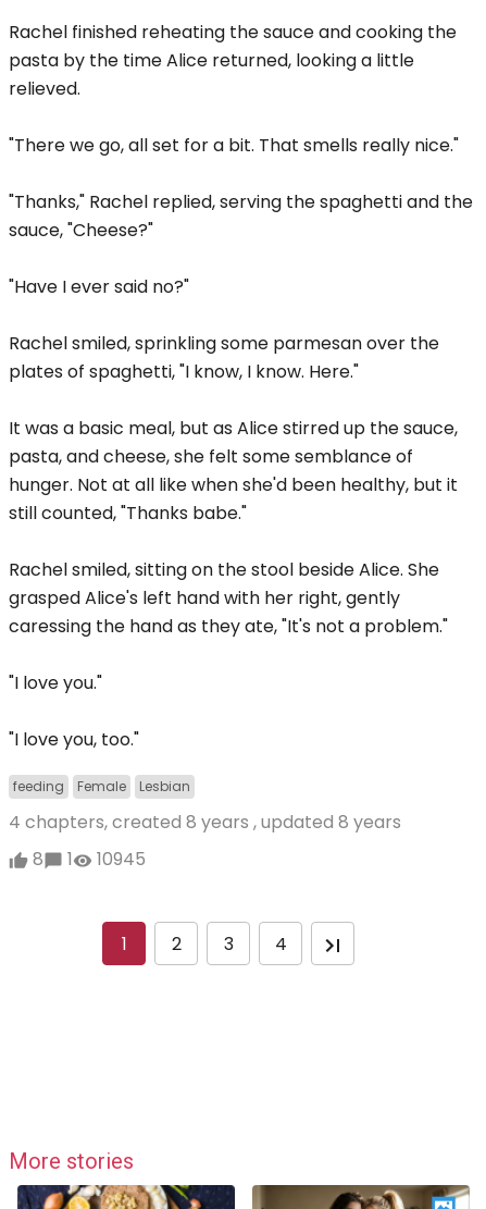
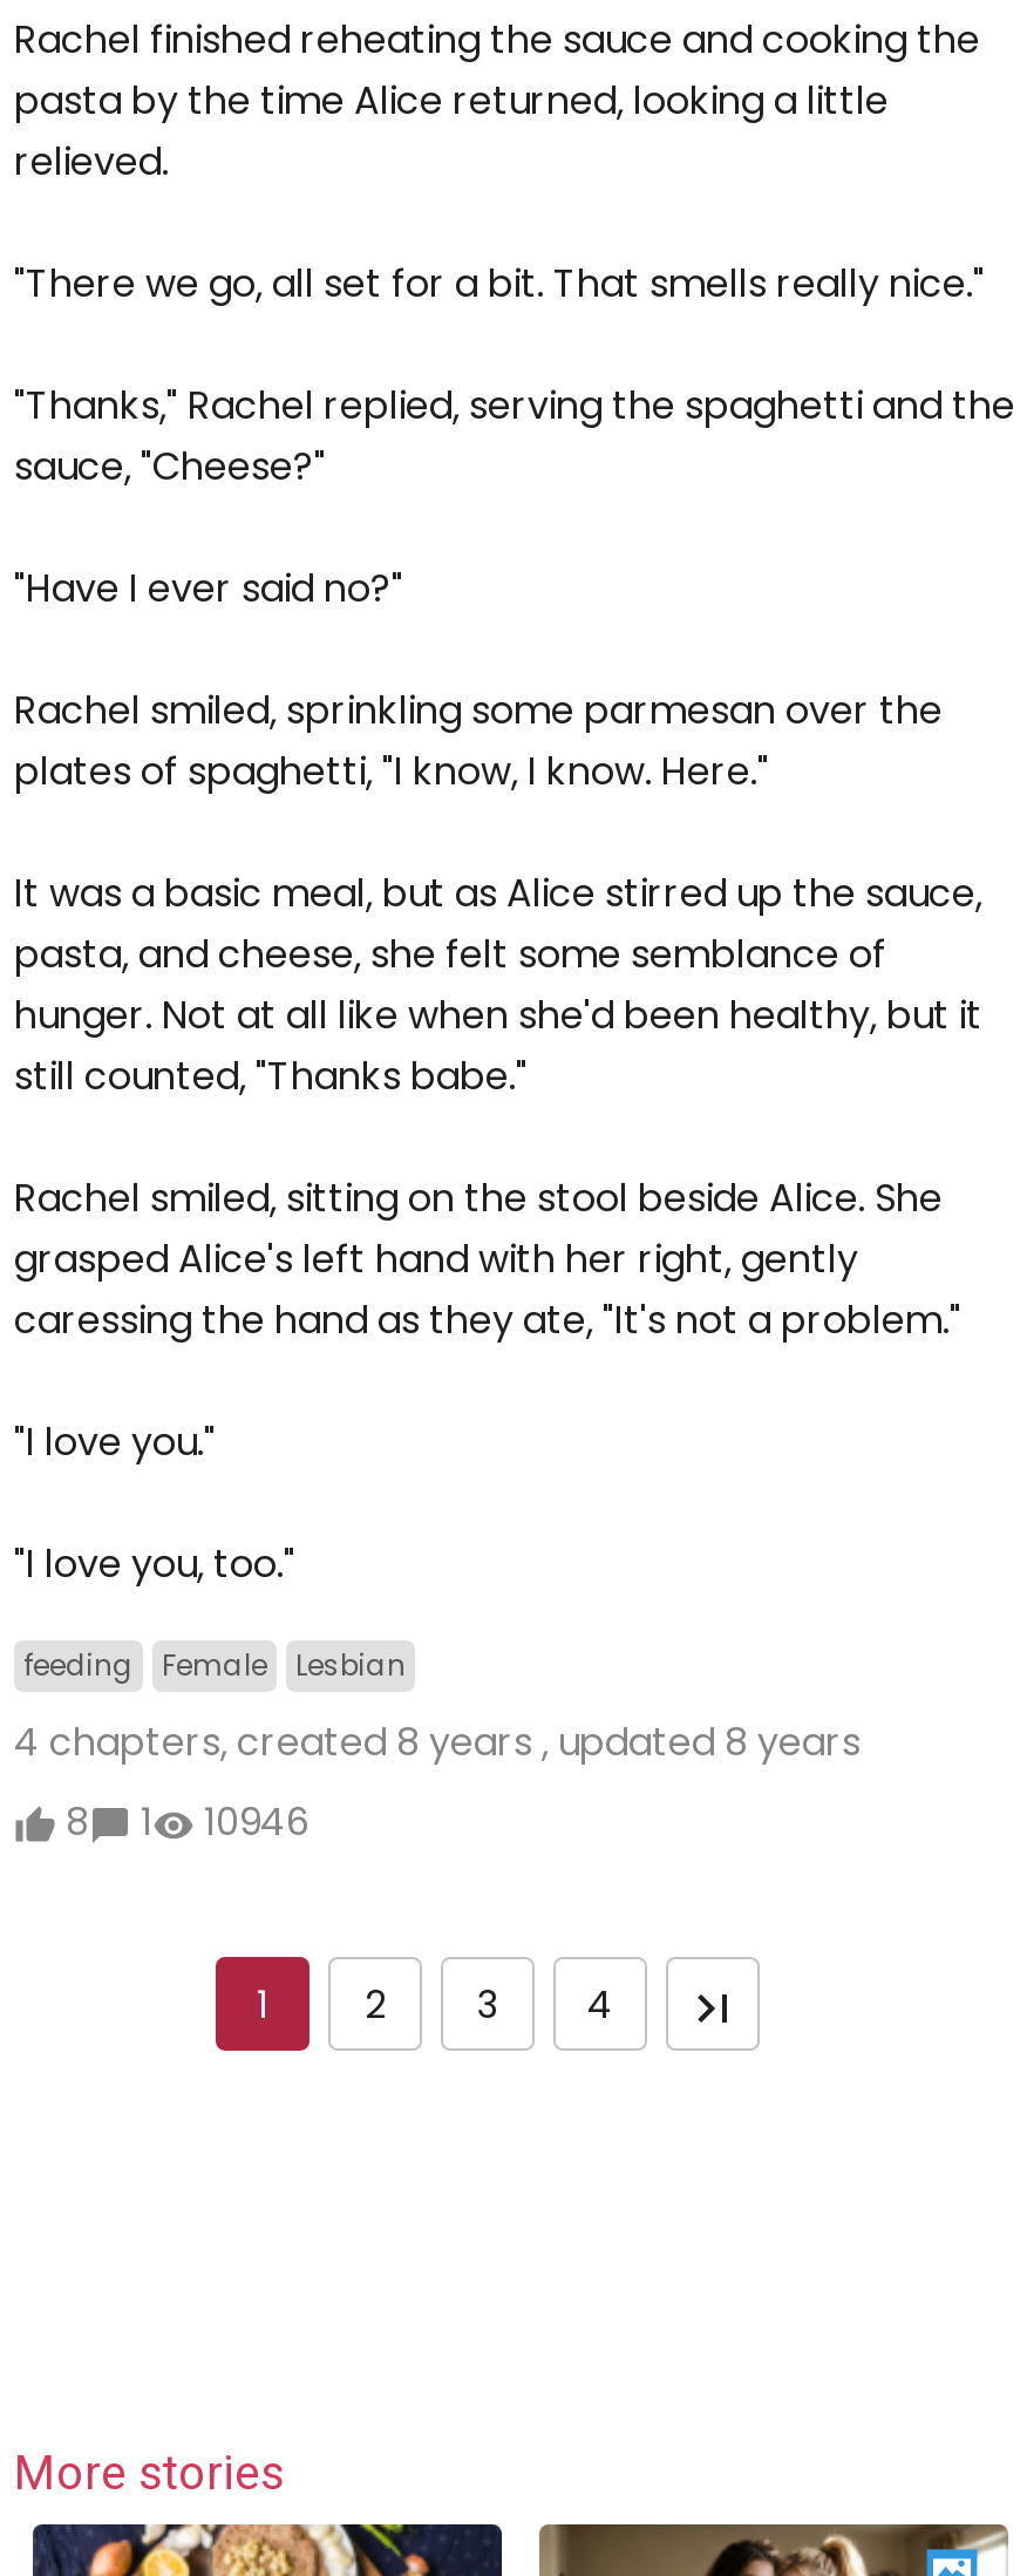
[92,847,146,872] 10945 -> [195,1796,310,1850] 10946

